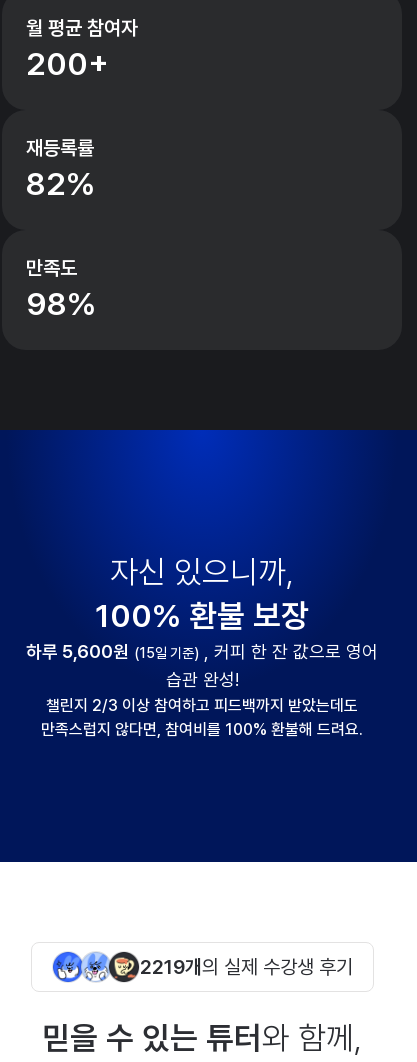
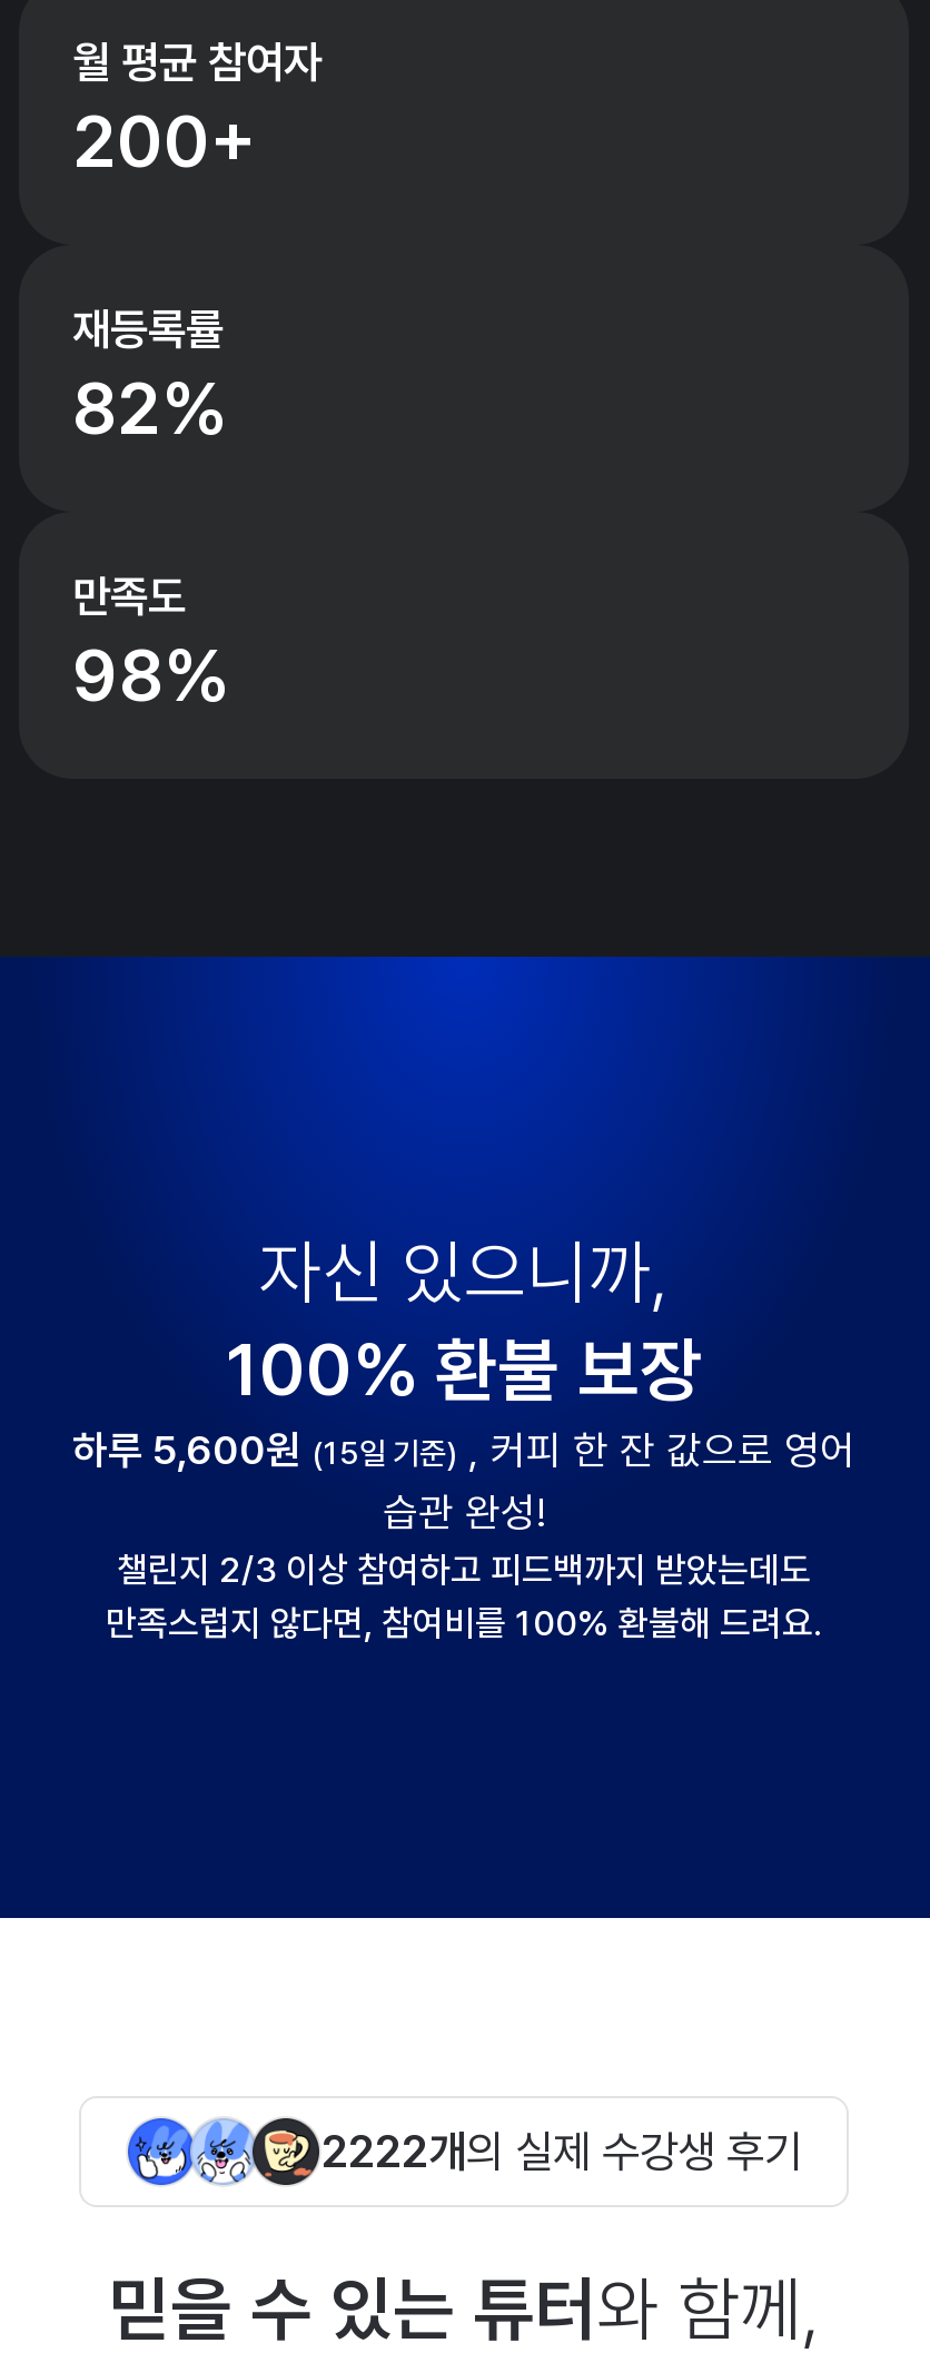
[139,955,352,979] 2219개의 실제 수강생 후기 -> [321,2126,802,2179] 2222개의 실제 수강생 후기

